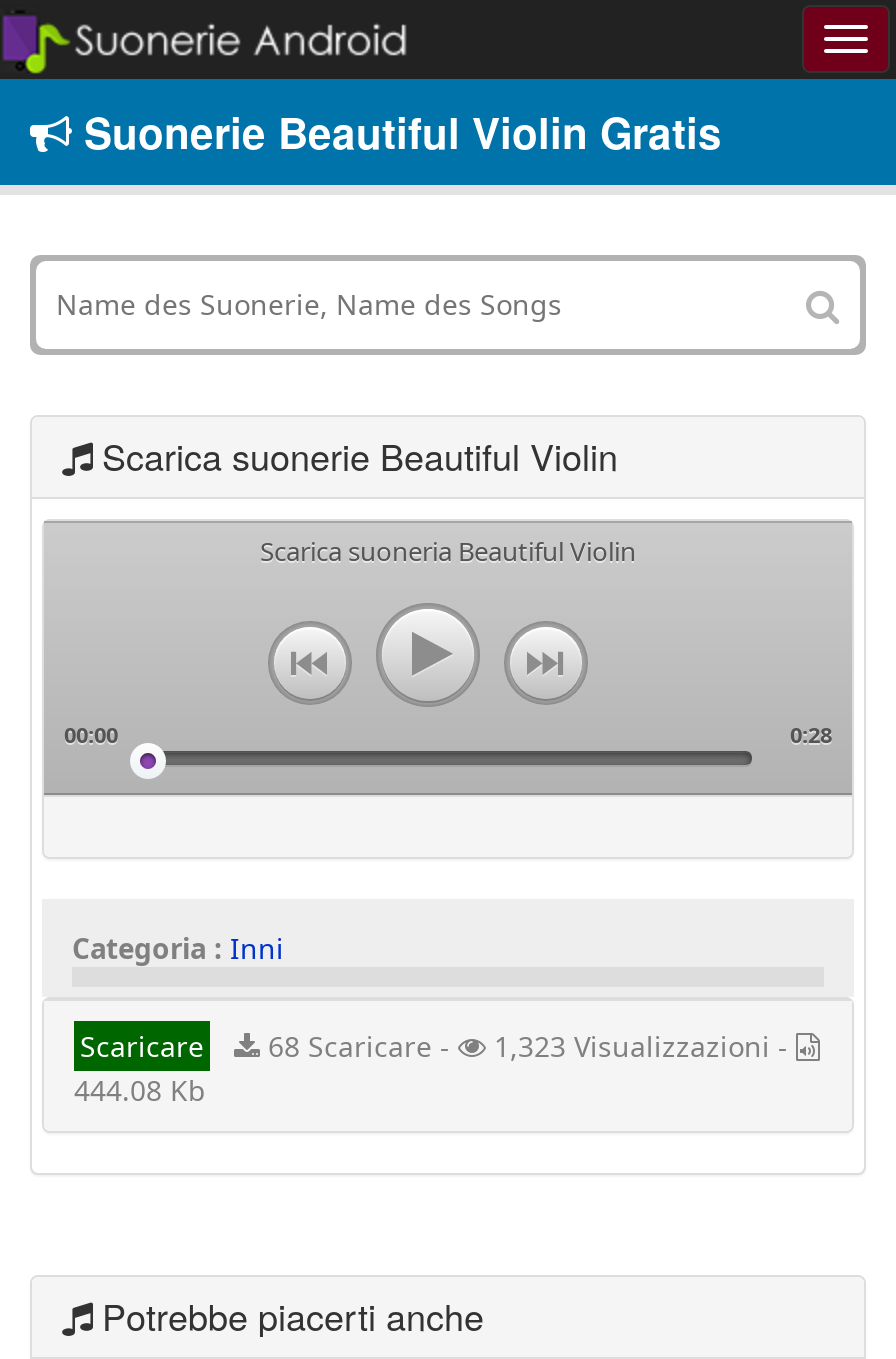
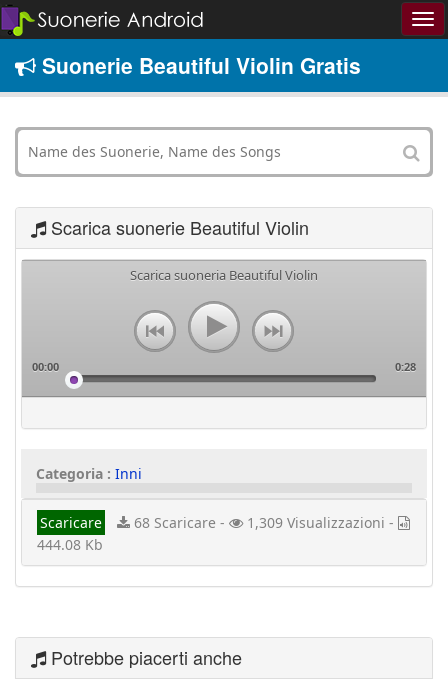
[486,1027,796,1065] 1,323 Visualizzazioni - -> [243,513,398,532] 1,309 Visualizzazioni -

